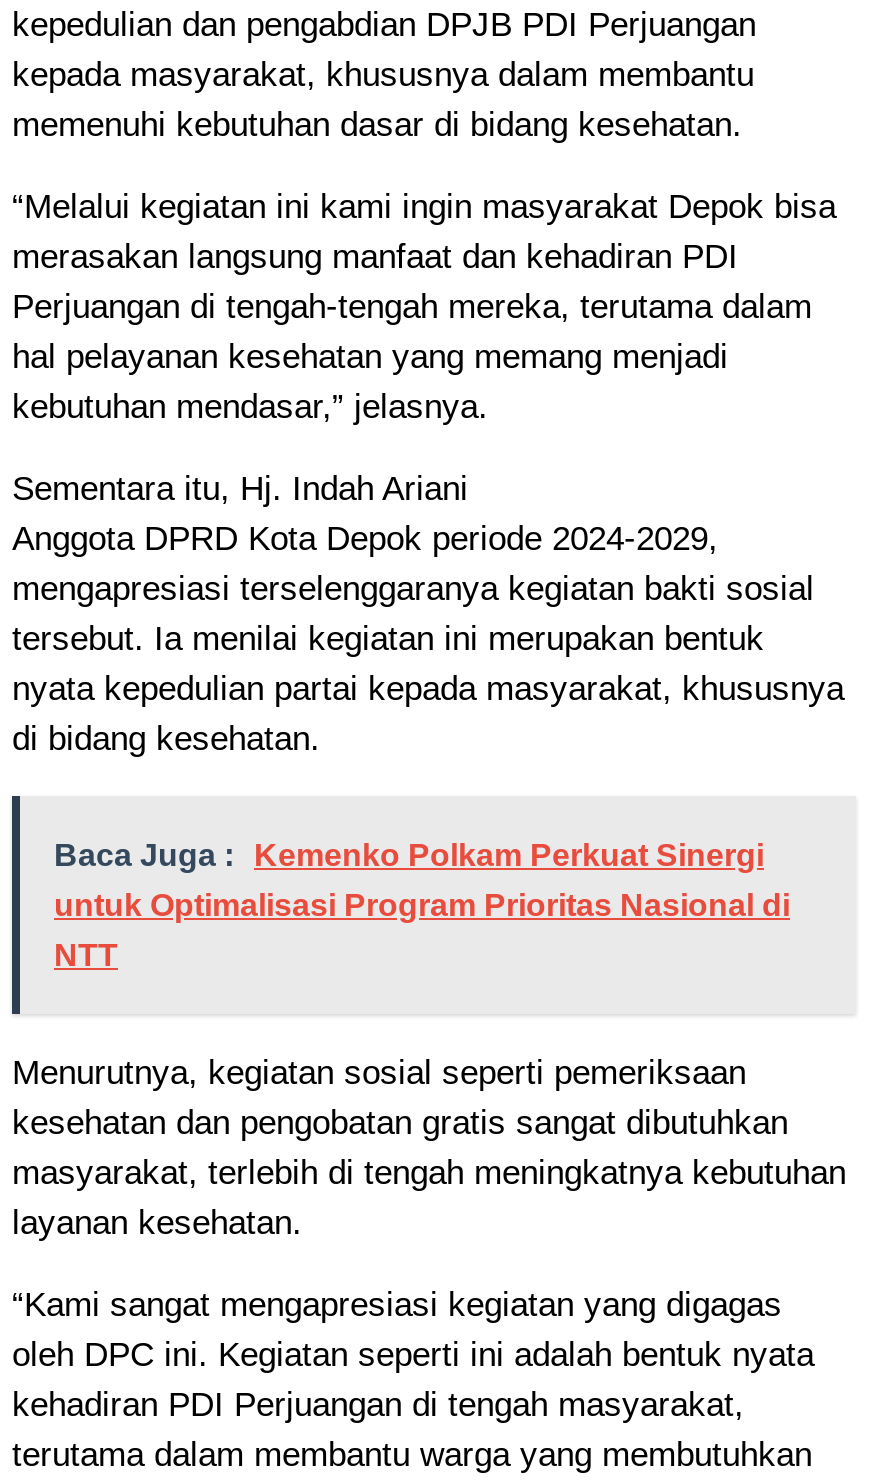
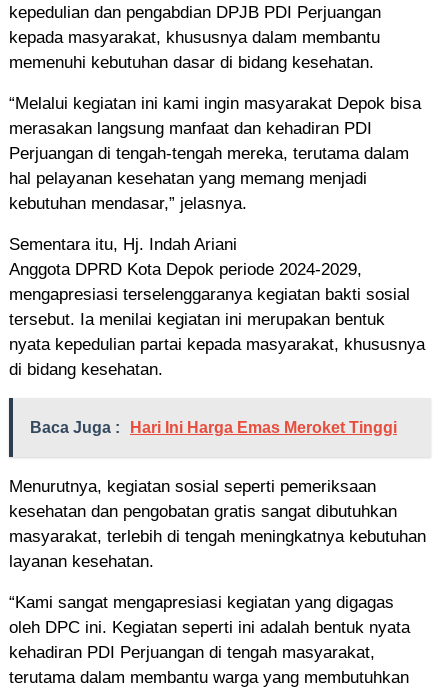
[54,839,790,973] Baca Juga : Kemenko Polkam Perkuat Sinergi | untuk Optimalisasi Program Prioritas Nasional di | NTT -> [30,419,397,436] Baca Juga : Hari Ini Harga Emas Meroket Tinggi

